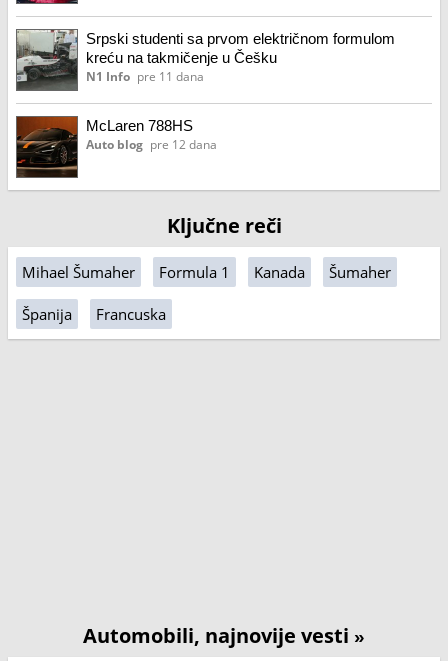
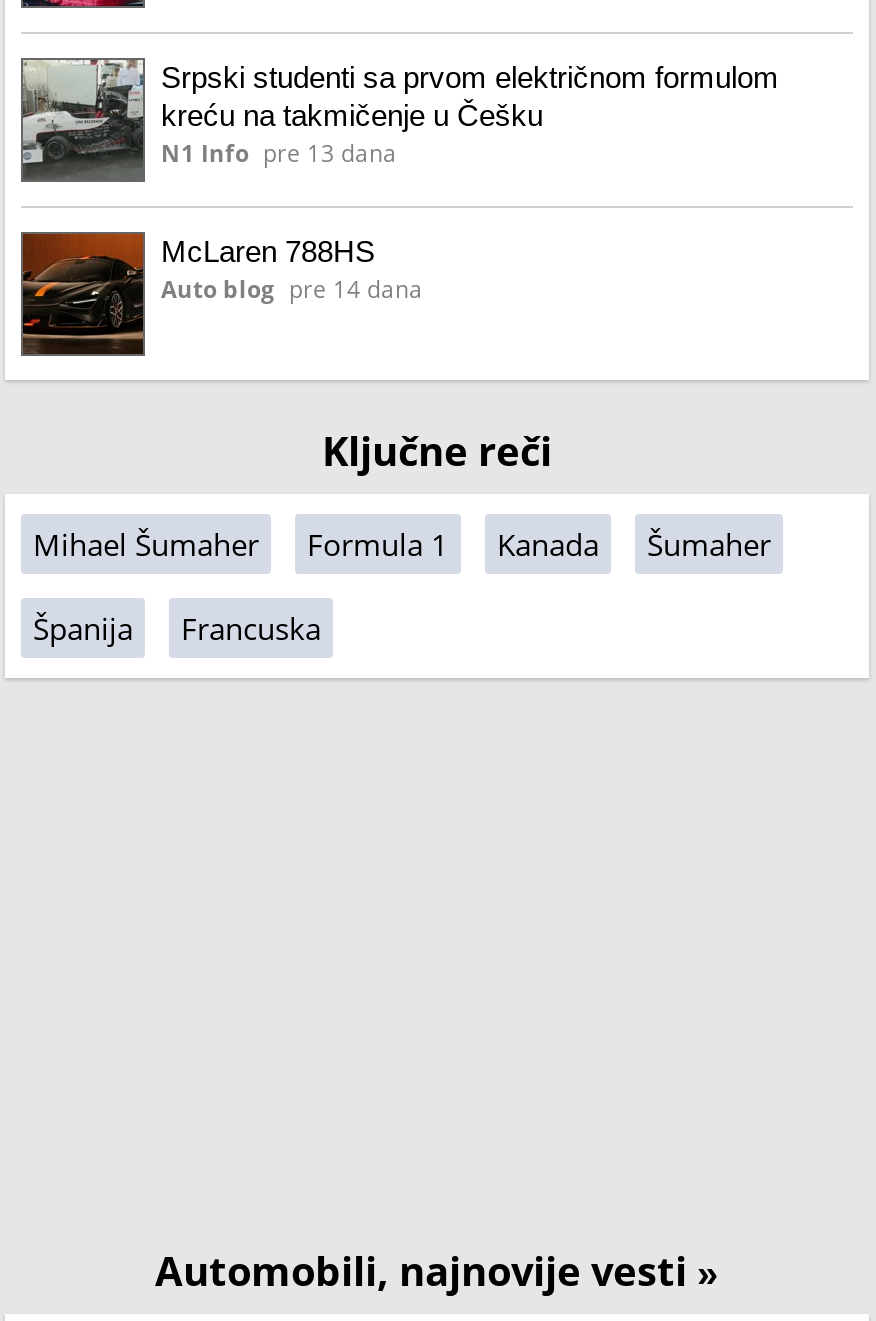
[86,69,204,84] N1 Info pre 11 dana -> [161,138,397,168] N1 Info pre 13 dana
[86,137,217,152] Auto blog pre 12 dana -> [161,274,423,304] Auto blog pre 14 dana

